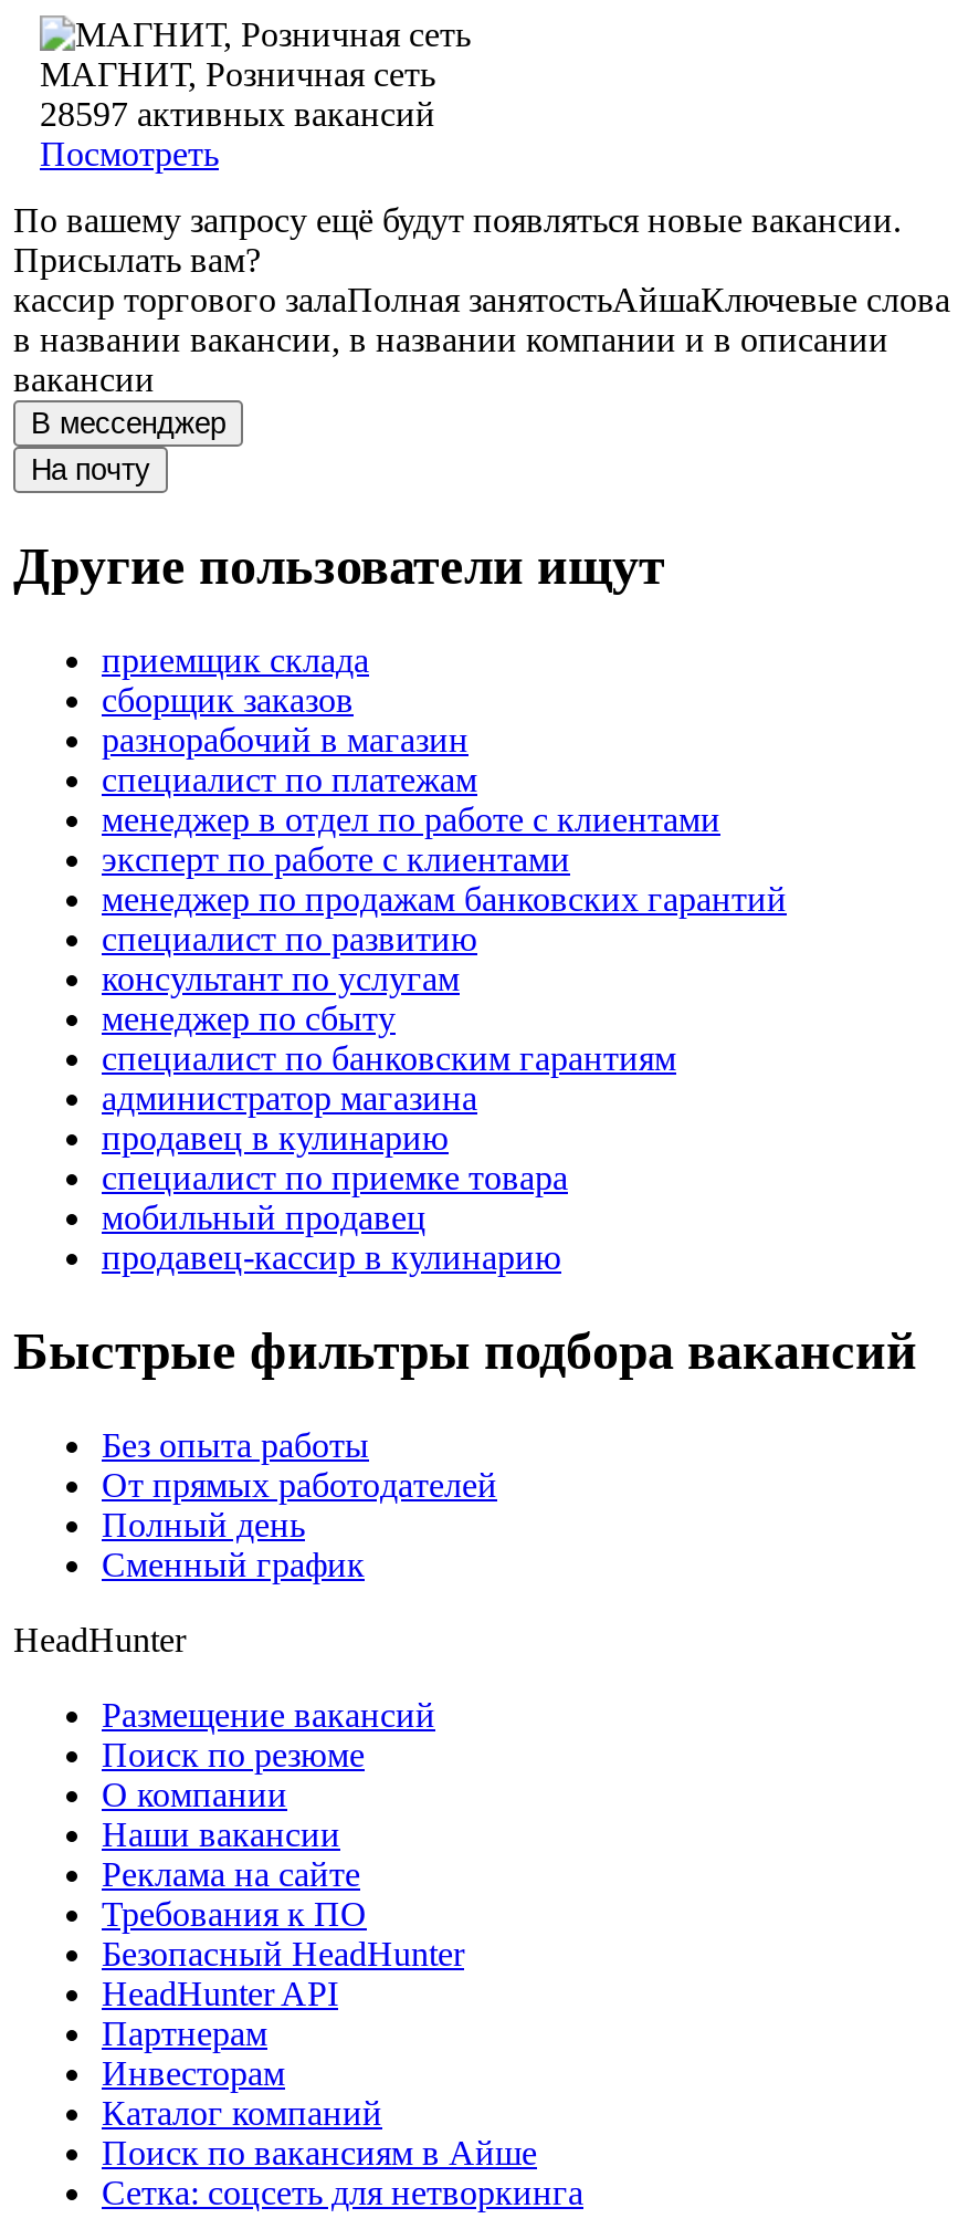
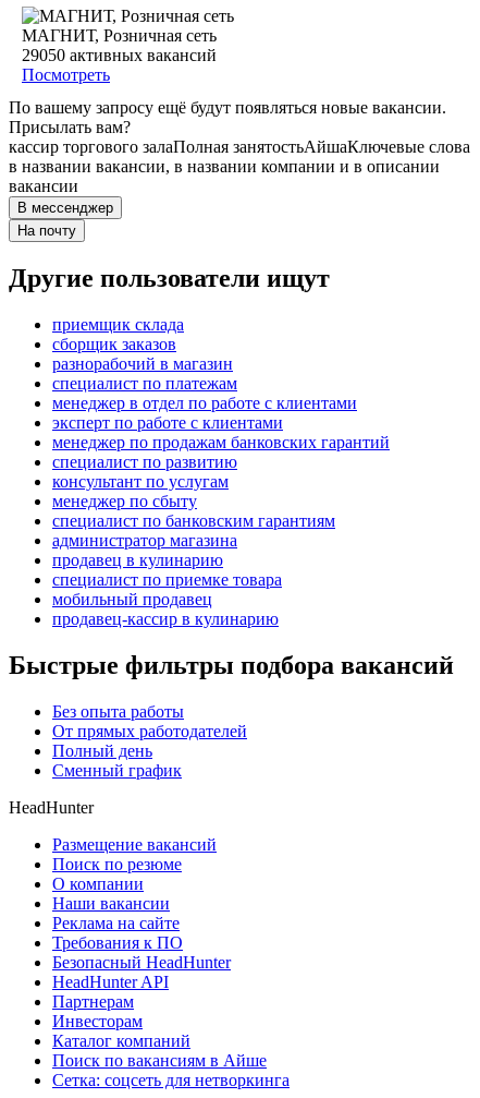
[40,96,435,133] 28597 активных вакансий -> [22,46,217,65] 29050 активных вакансий

